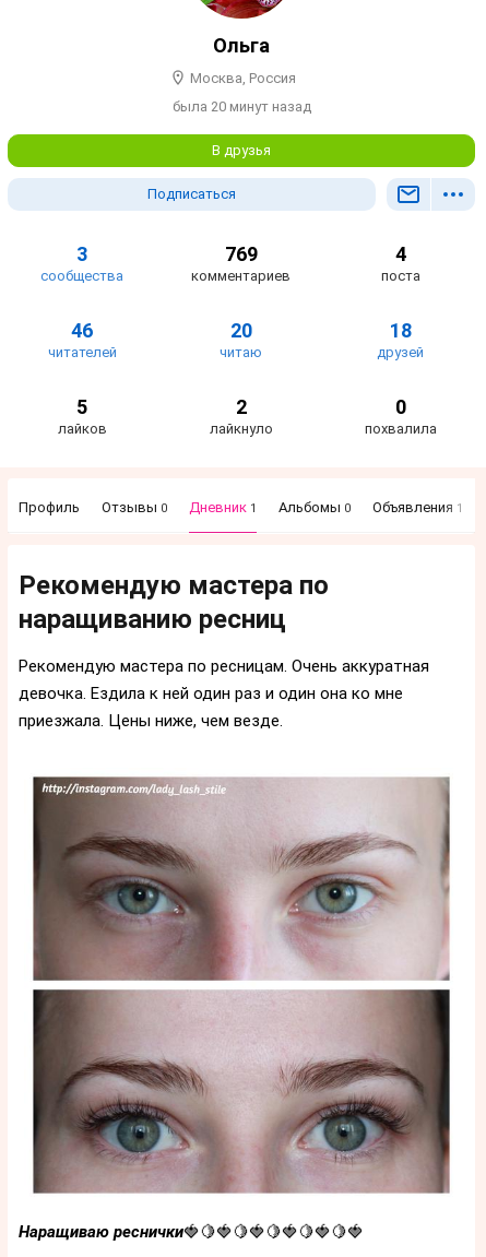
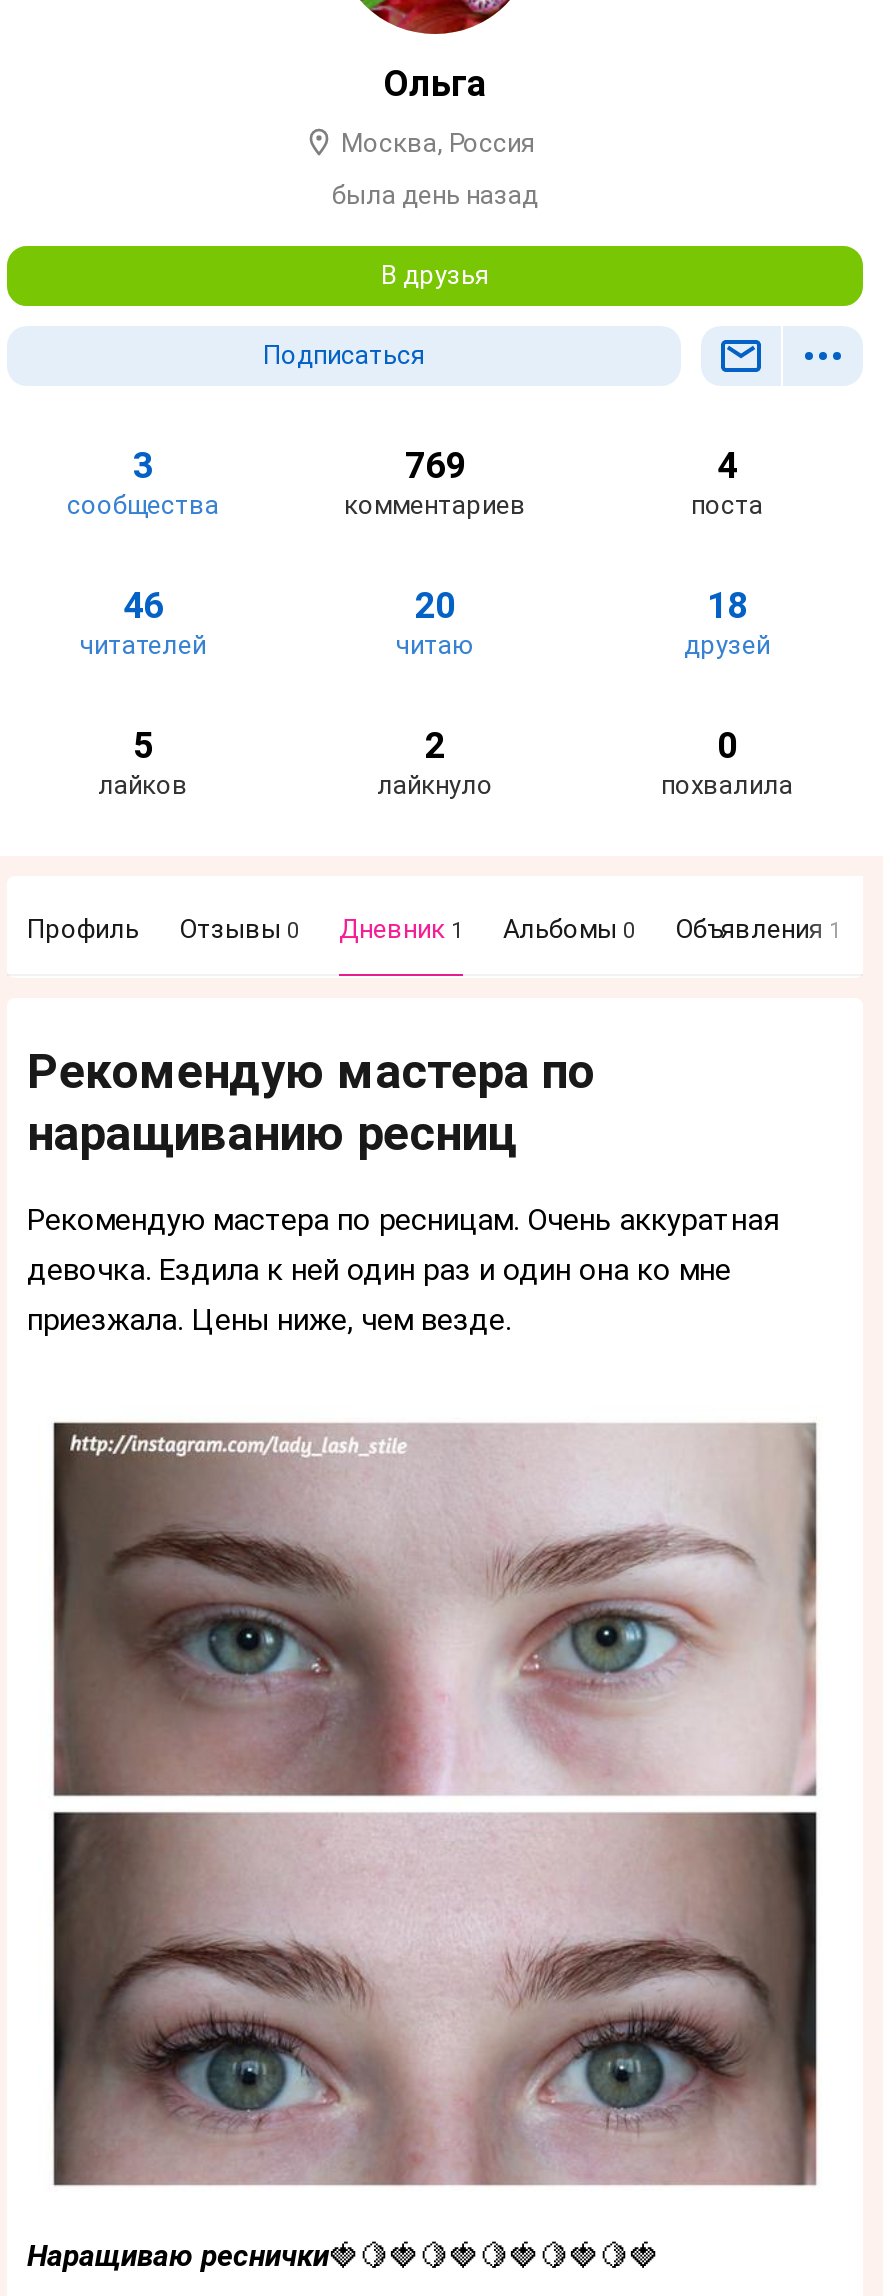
[172,98,311,115] была 20 минут назад -> [332,180,538,210] была день назад

